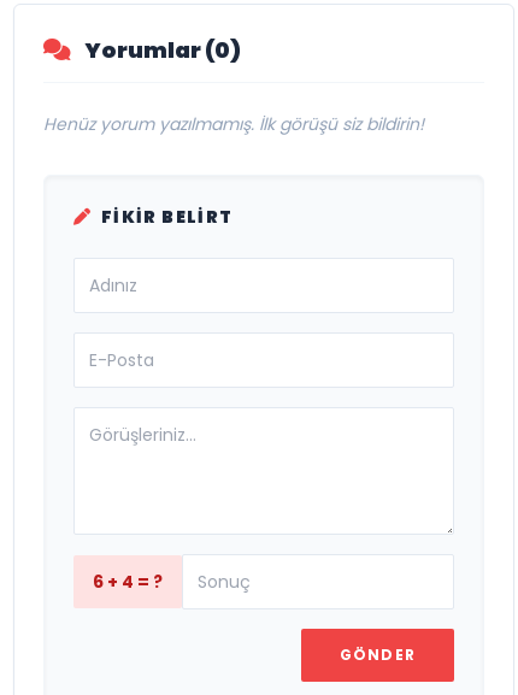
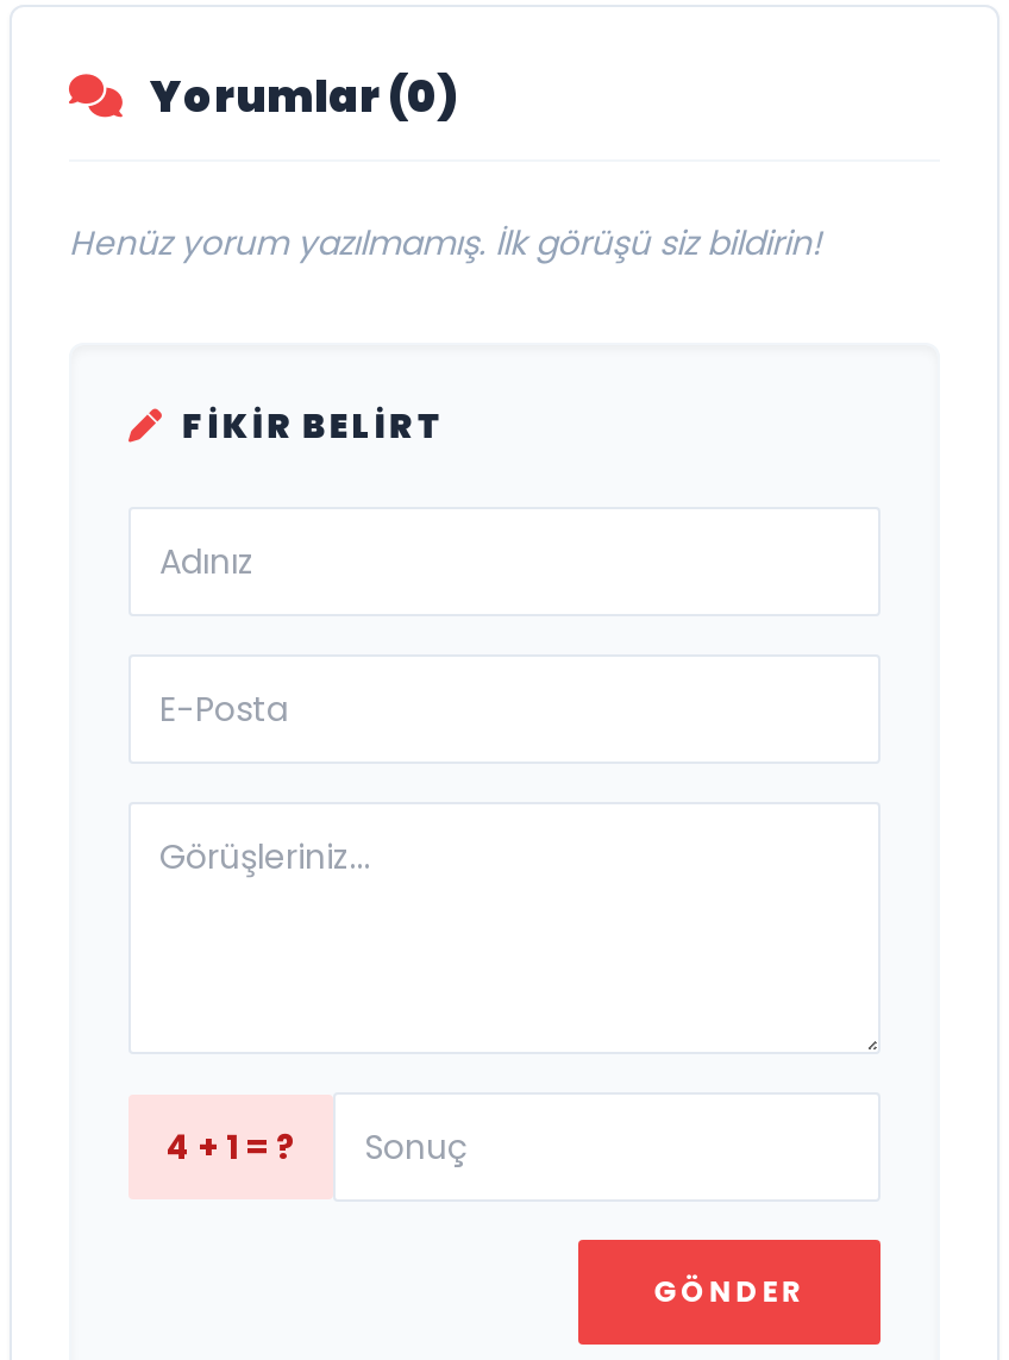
[93,569,163,593] 6 + 4 = ? -> [167,1123,295,1171] 4 + 1 = ?

